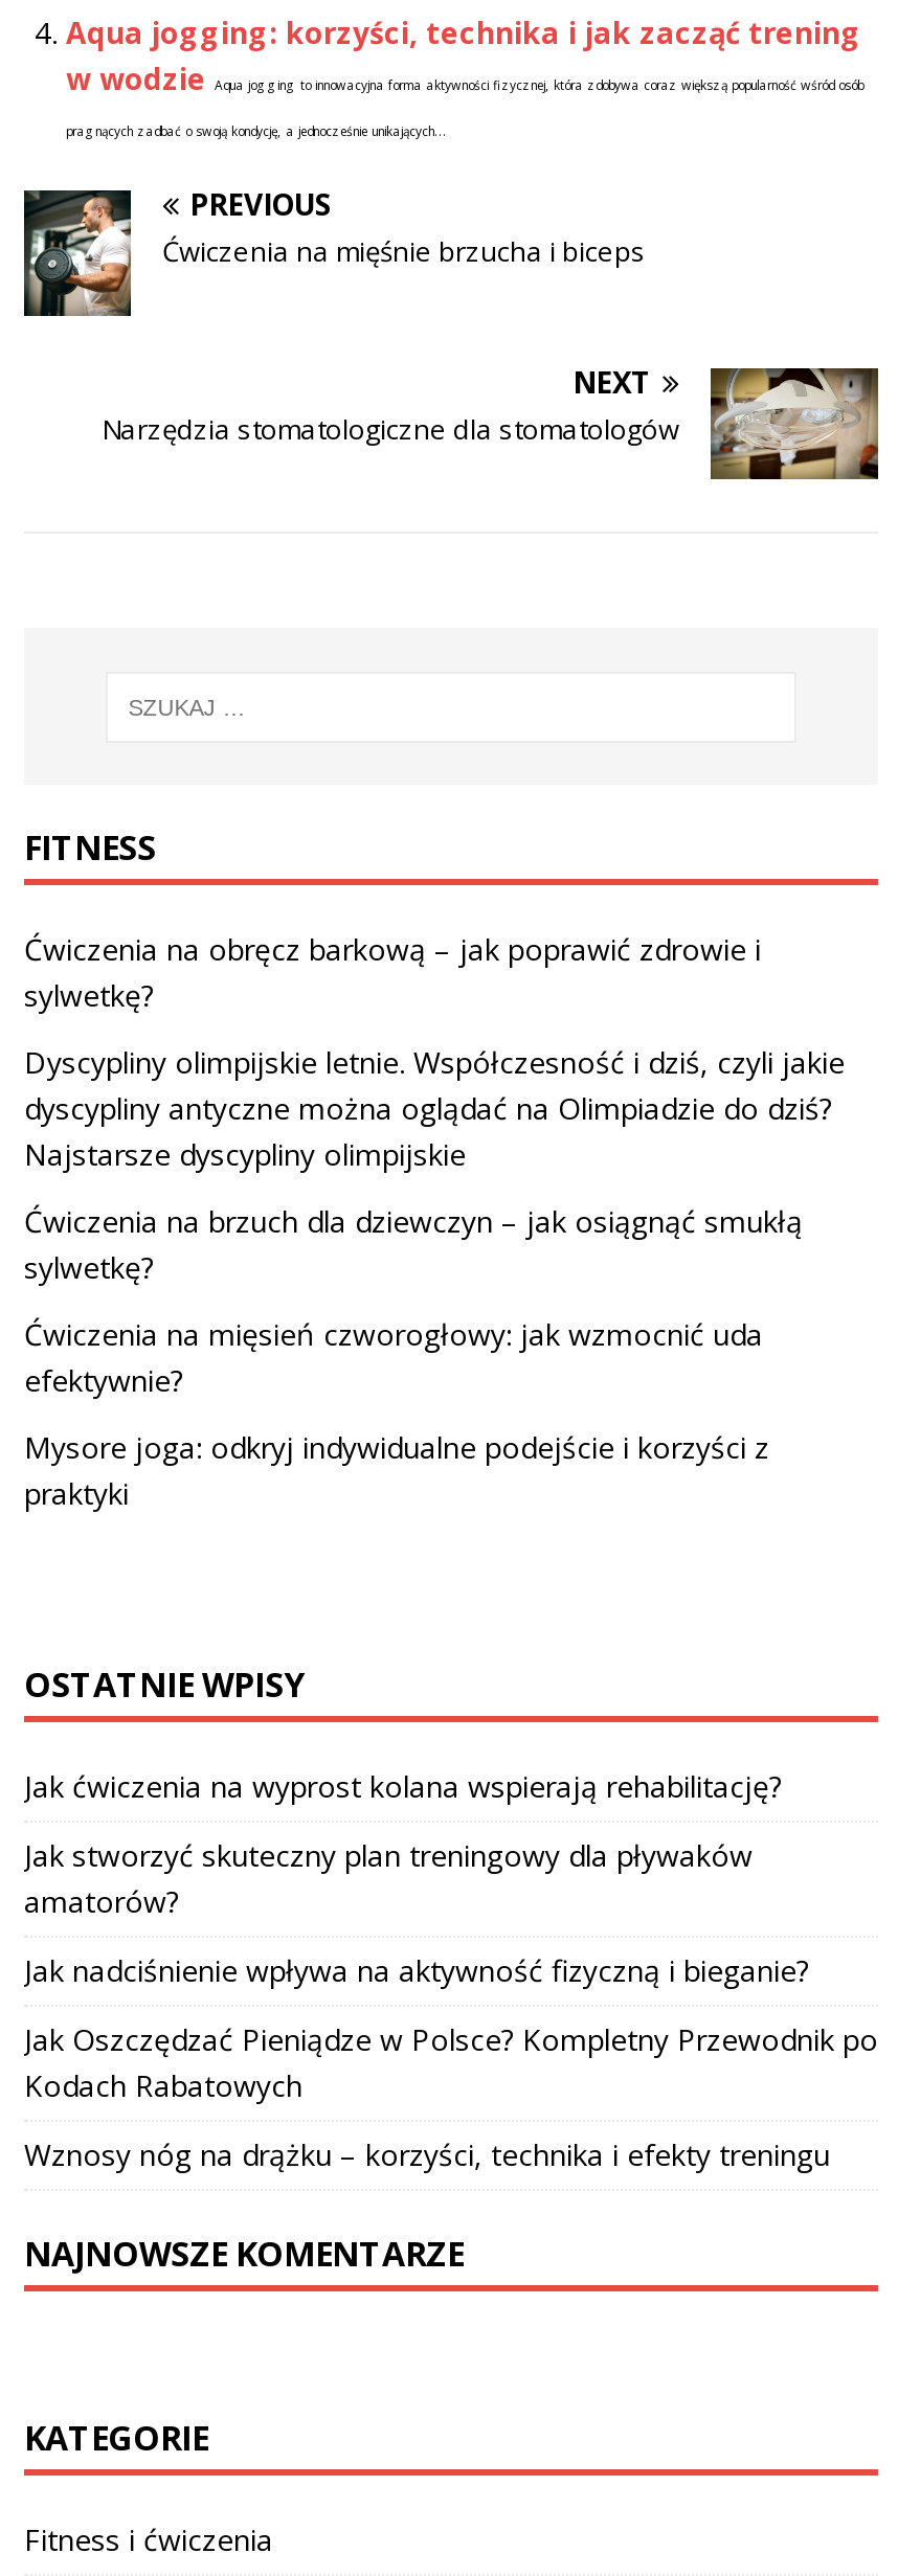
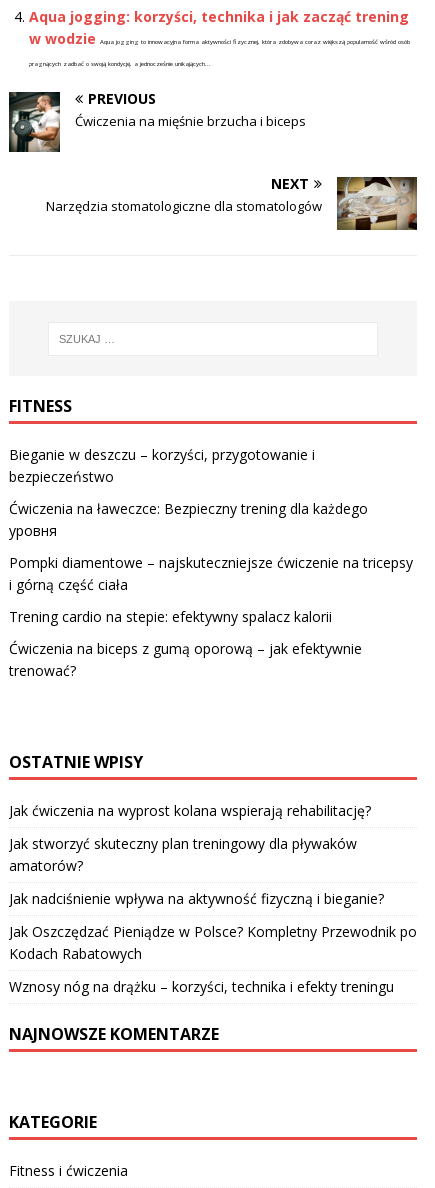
[24,929,761,1015] Ćwiczenia na obręcz barkową – jak poprawić zdrowie i | sylwetkę? -> [9,445,315,486] Bieganie w deszczu – korzyści, przygotowanie i | bezpieczeństwo
[24,1042,845,1174] Dyscypliny olimpijskie letnie. Współczesność i dziś, czyli jakie | dyscypliny antyczne można oglądać na Olimpiadzie do dziś? | Najstarsze dyscypliny olimpijskie -> [9,499,368,540] Ćwiczenia na ławeczce: Bezpieczny trening dla każdego | уровня
[24,1201,803,1287] Ćwiczenia na brzuch dla dziewczyn – jak osiągnąć smukłą | sylwetkę? -> [9,553,413,594] Pompki diamentowe – najskuteczniejsze ćwiczenie na tricepsy | i górną część ciała
[24,1314,763,1400] Ćwiczenia na mięsień czworogłowy: jak wzmocnić uda | efektywnie? -> [9,607,332,626] Trening cardio na stepie: efektywny spalacz kalorii
[24,1427,769,1513] Mysore joga: odkryj indywidualne podejście i korzyści z | praktyki -> [9,639,362,680] Ćwiczenia na biceps z gumą oporową – jak efektywnie | trenować?

